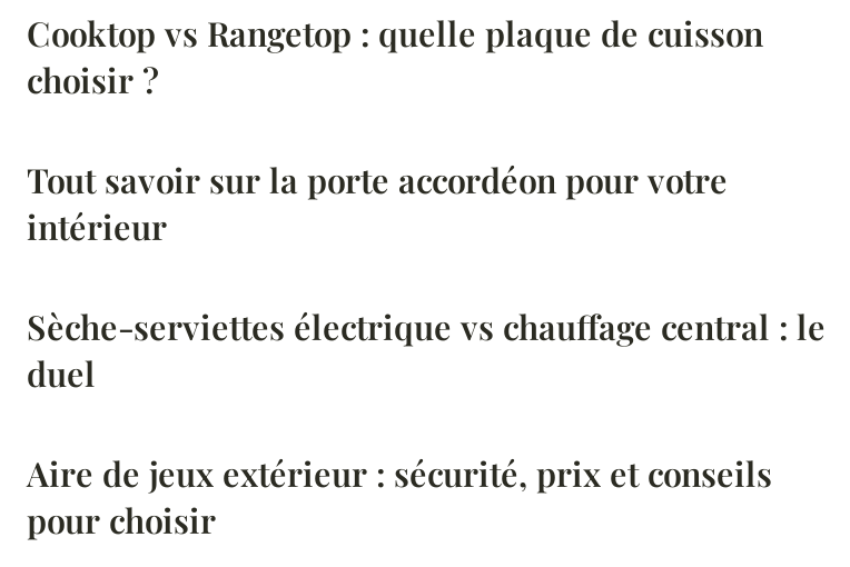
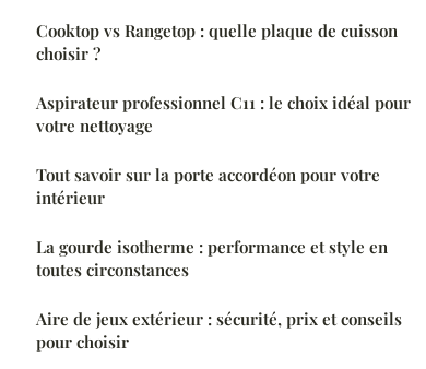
none -> [36,92,411,137] Aspirateur professionnel C11 : le choix idéal pour | votre nettoyage
[27,305,826,396] Sèche-serviettes électrique vs chauffage central : le | duel -> [36,236,388,281] La gourde isotherme : performance et style en | toutes circonstances

